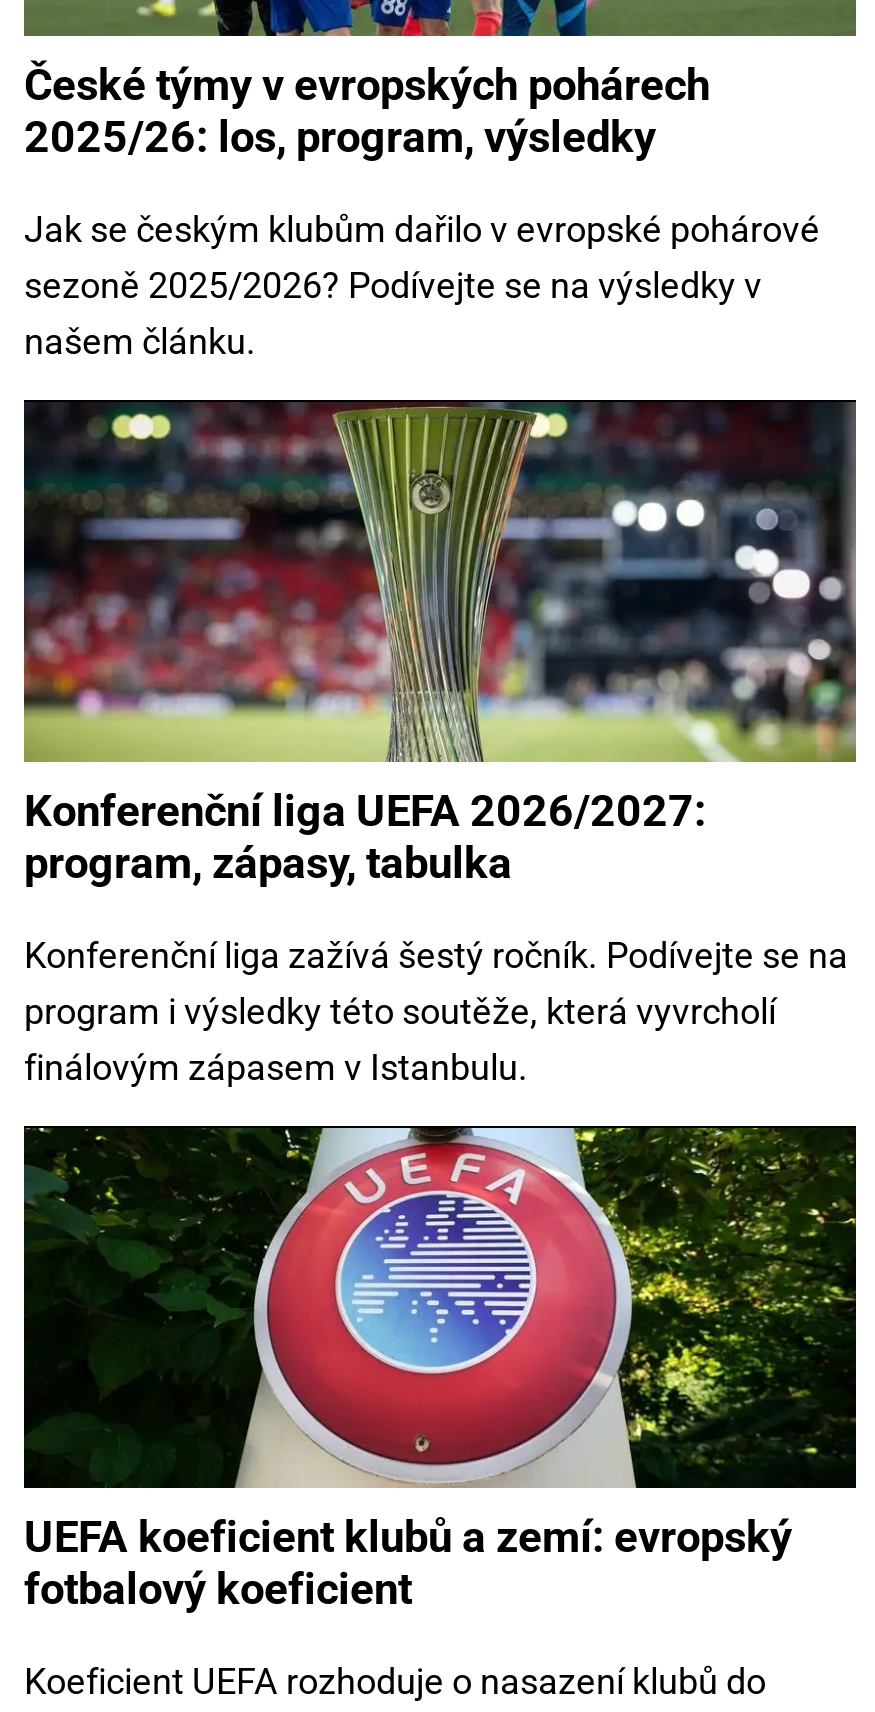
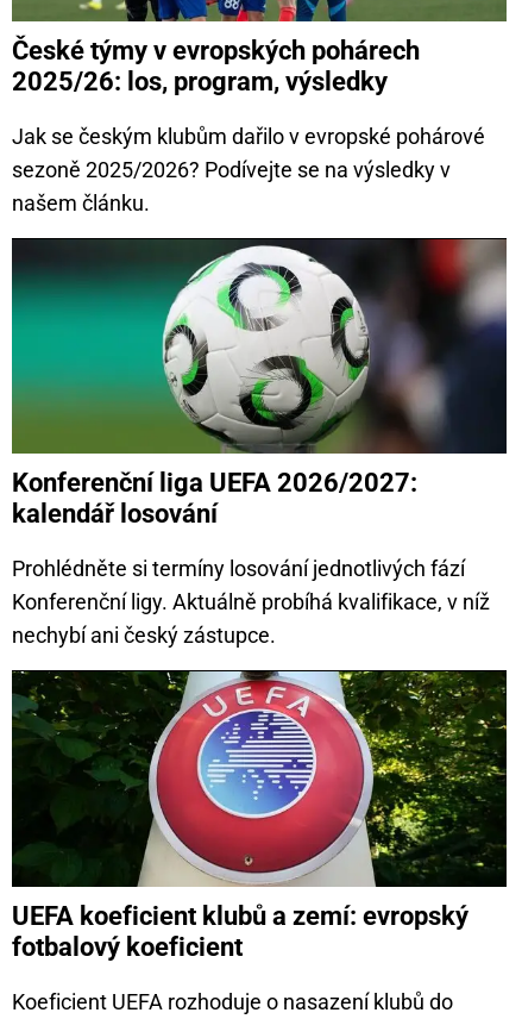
[22,400,858,889] [image] | program, zápasy, tabulka -> [11,238,508,529] [image] | kalendář losování
[24,935,848,1089] Konferenční liga zažívá šestý ročník. Podívejte se na | program i výsledky této soutěže, která vyvrcholí | finálovým zápasem v Istanbulu. -> [12,556,490,648] Prohlédněte si termíny losování jednotlivých fází | Konferenční ligy. Aktuálně probíhá kvalifikace, v níž | nechybí ani český zástupce.

